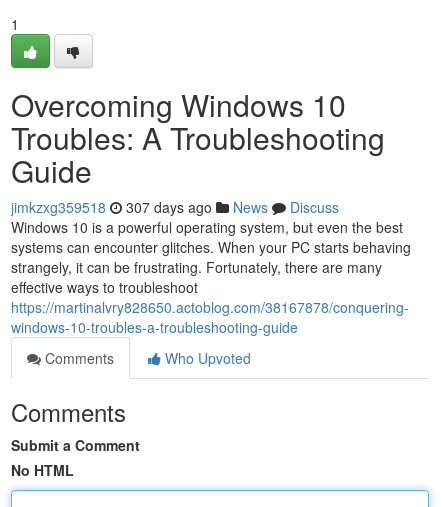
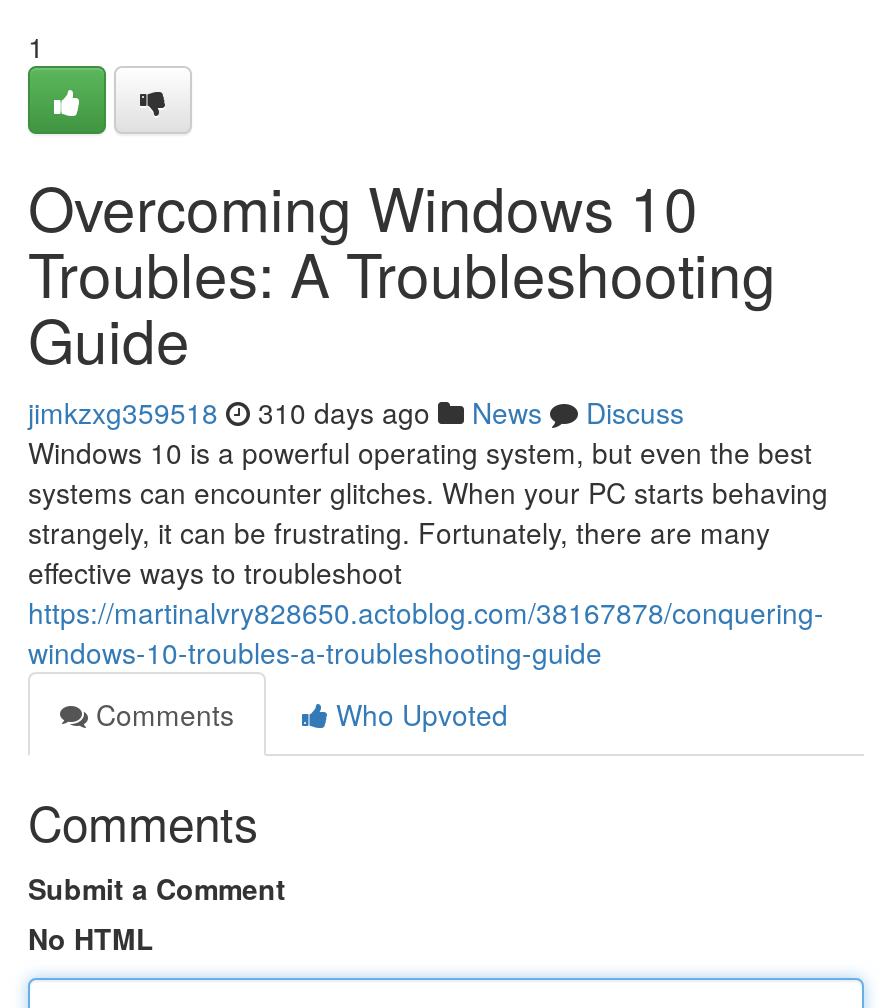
[11,197,339,217] jimkzxg359518 307 days ago News Discuss -> [28,392,684,432] jimkzxg359518 310 days ago News Discuss

